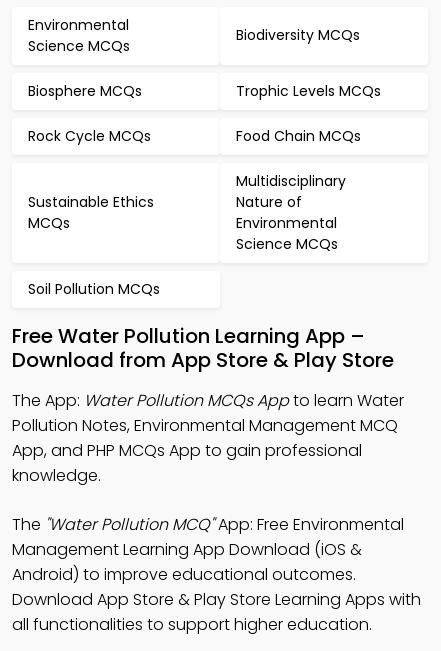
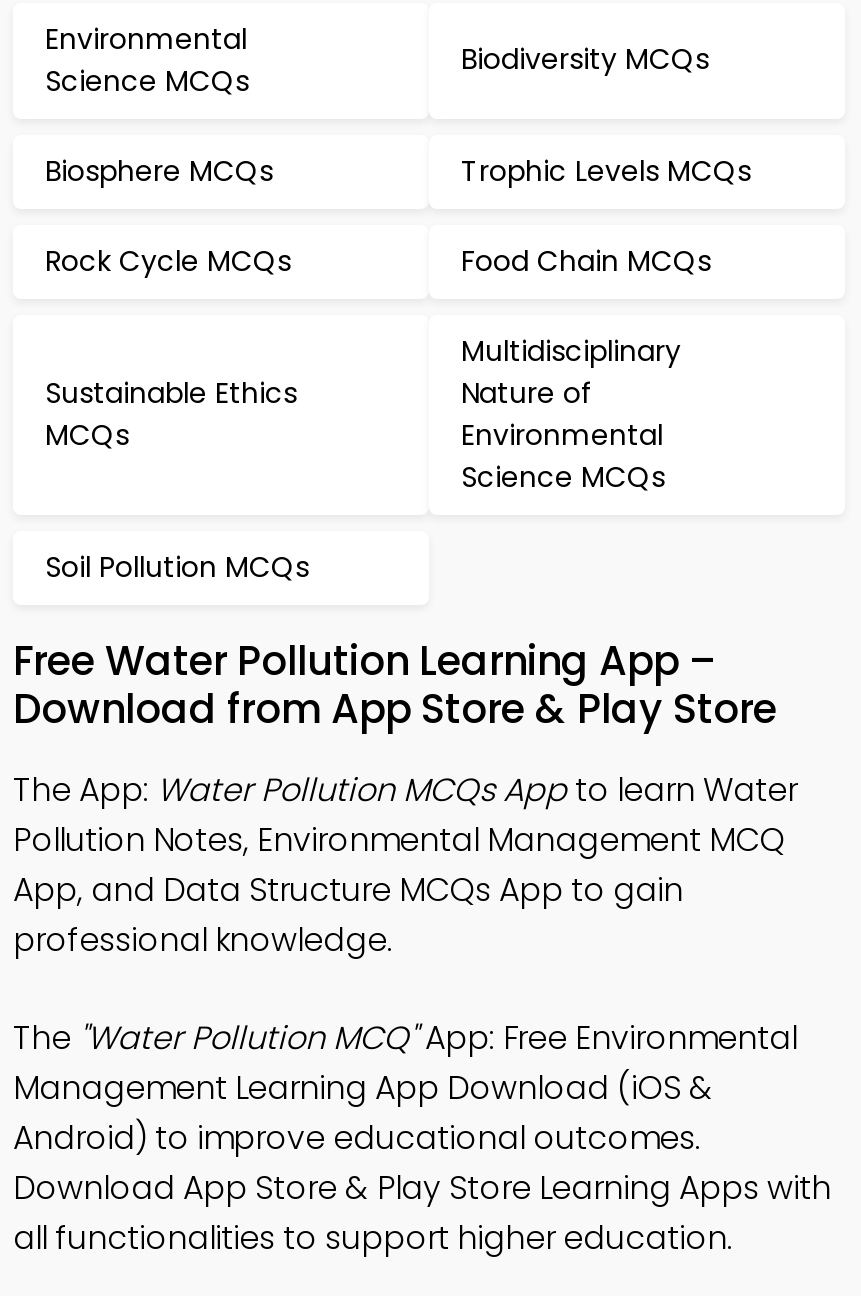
[12,439,362,487] App, and PHP MCQs App to gain professional | knowledge. -> [13,867,683,963] App, and Data Structure MCQs App to gain | professional knowledge.

